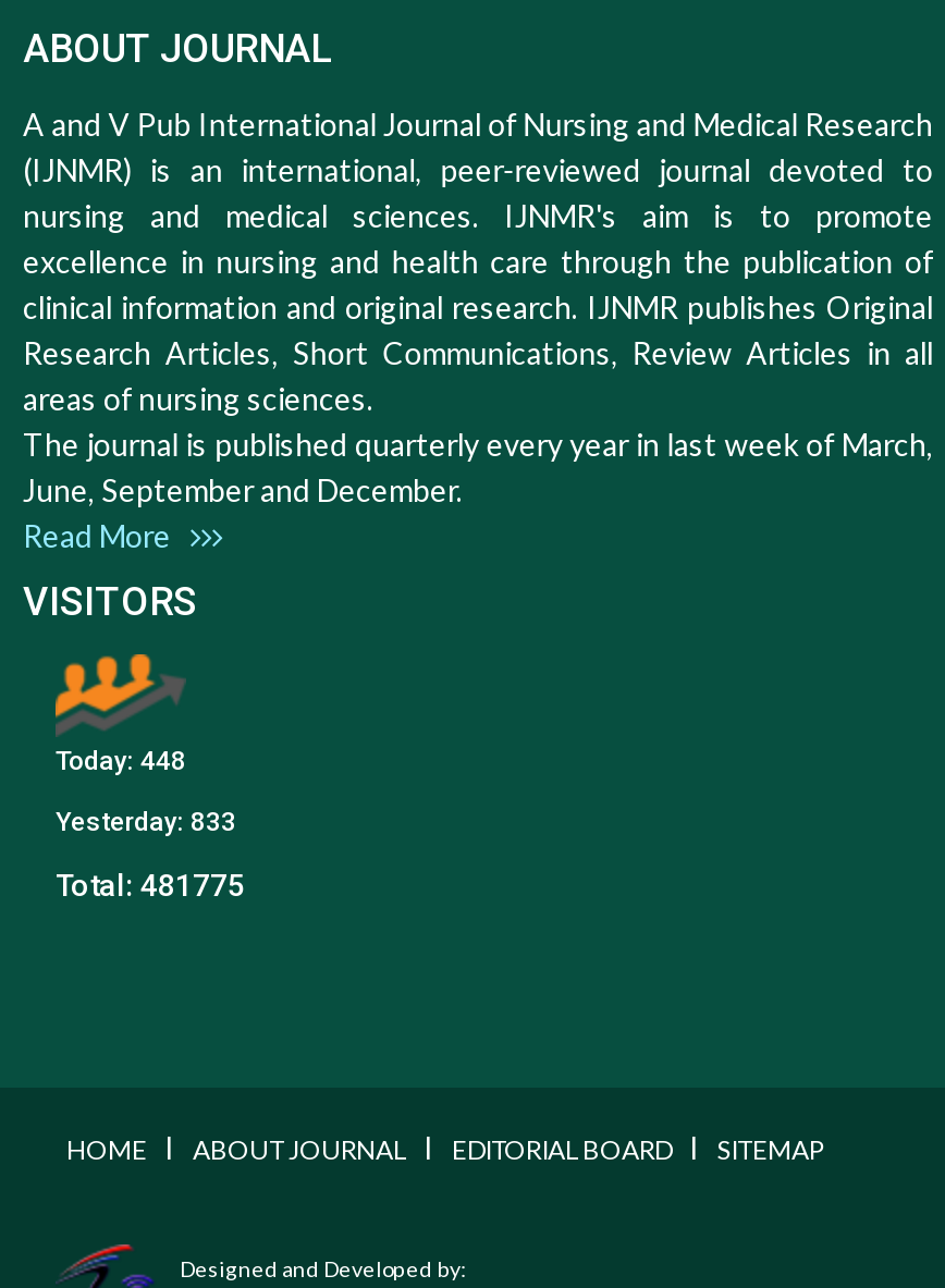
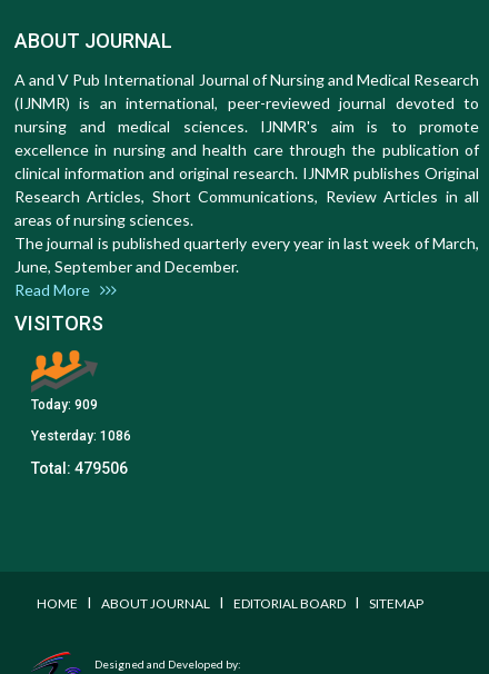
[56,746,186,776] Today: 448 -> [31,397,98,413] Today: 909
[56,807,236,837] Yesterday: 833 -> [31,428,131,444] Yesterday: 1086
[56,868,245,903] Total: 481775 -> [31,459,128,477] Total: 479506

